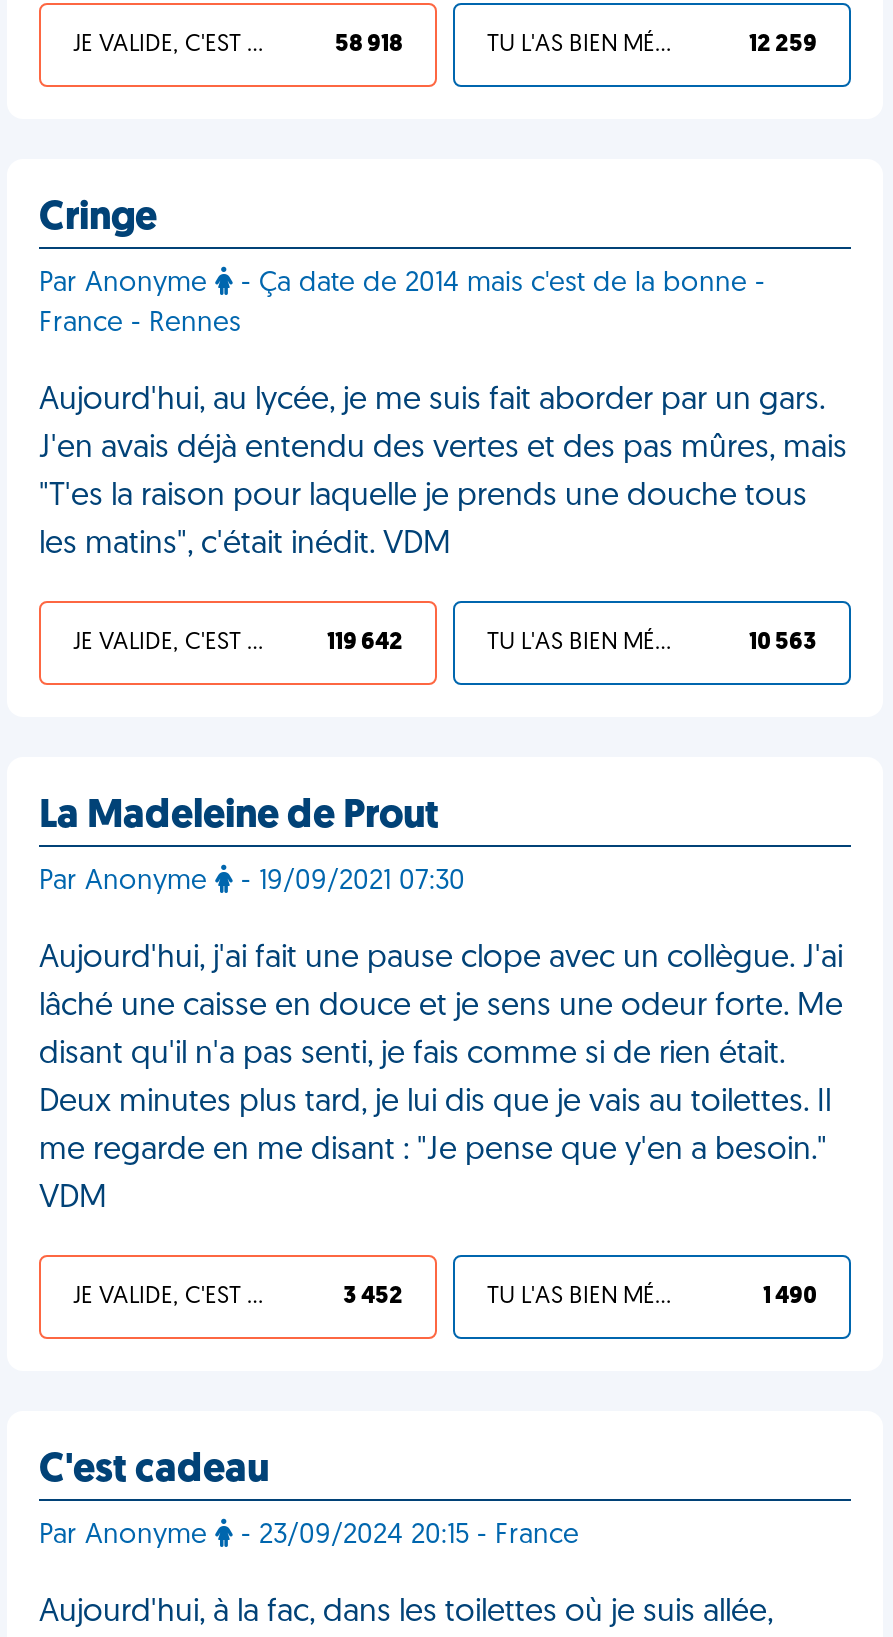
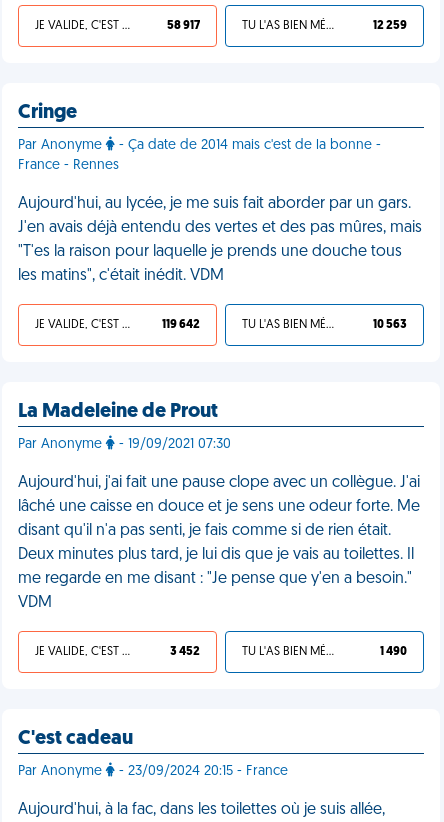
[335,33,403,57] 58 918 -> [167,20,200,32] 58 917

